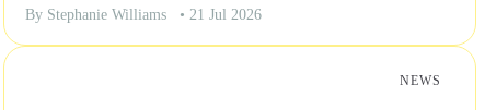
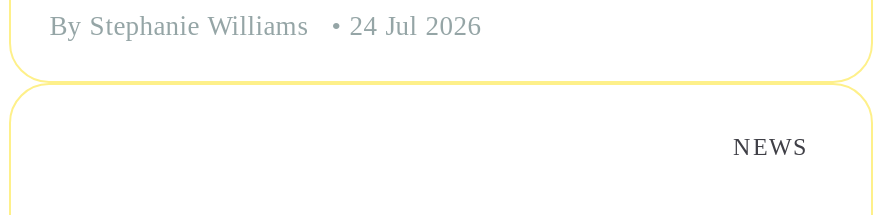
[25,6,262,23] By Stephanie Williams • 21 Jul 2026 -> [49,11,481,41] By Stephanie Williams • 24 Jul 2026

